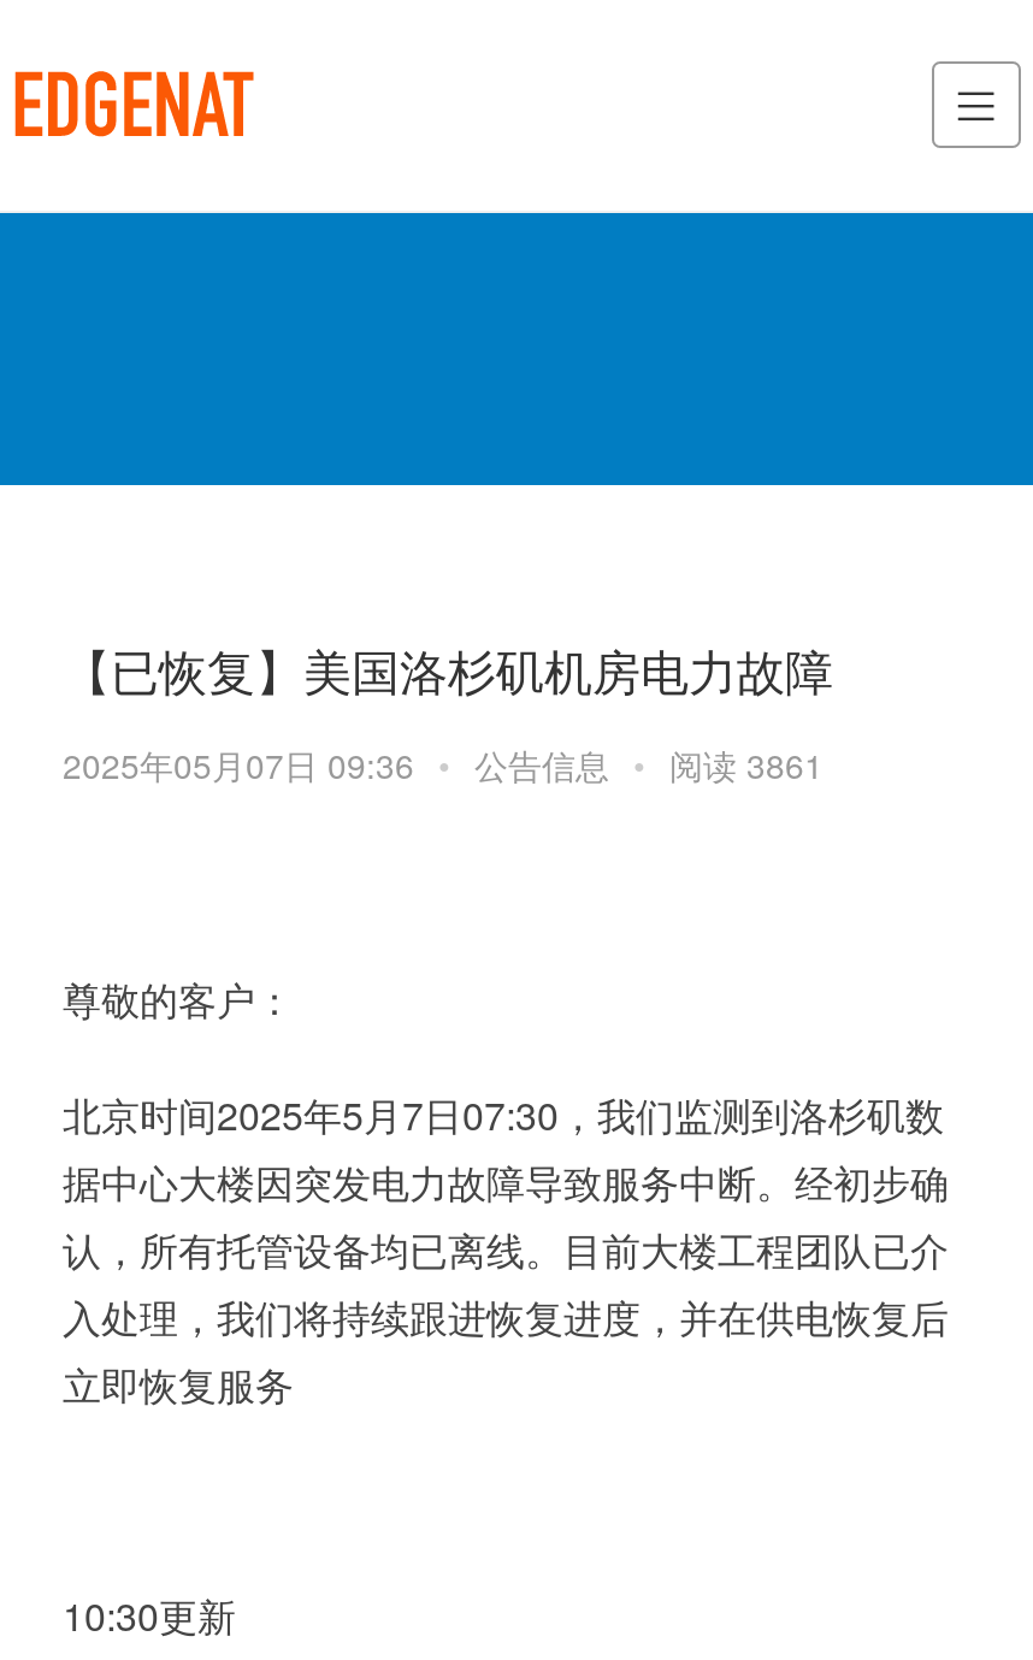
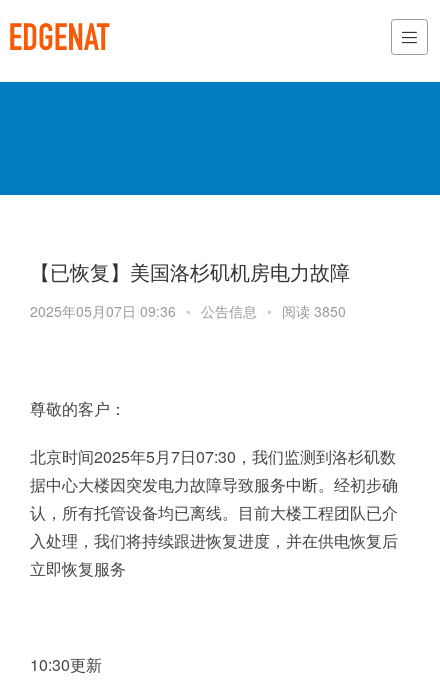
[63,741,824,789] 2025年05月07日 09:36 • 公告信息 • 阅读 3861 -> [30,301,346,321] 2025年05月07日 09:36 • 公告信息 • 阅读 3850

